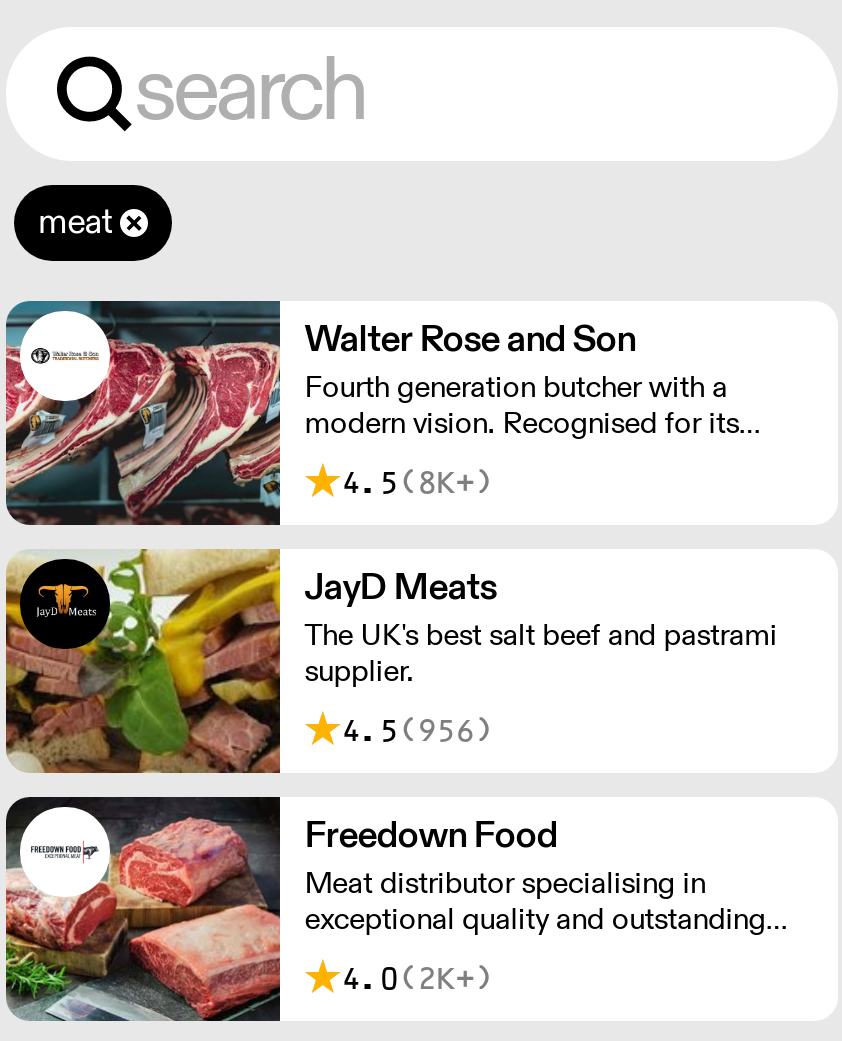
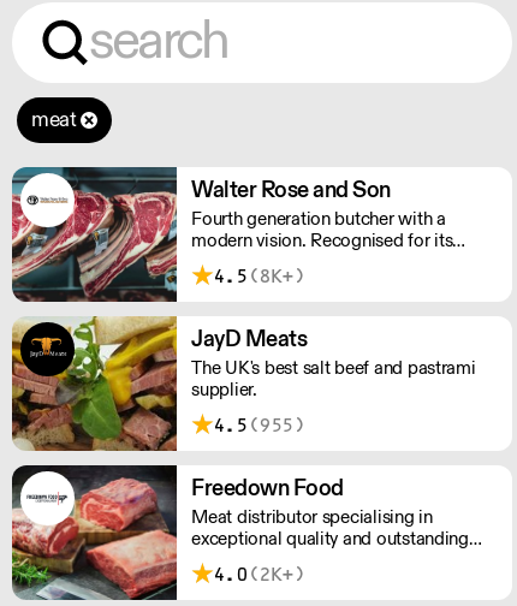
[343,712,495,748] 4.5 (956) -> [214,414,306,436] 4.5 (955)

